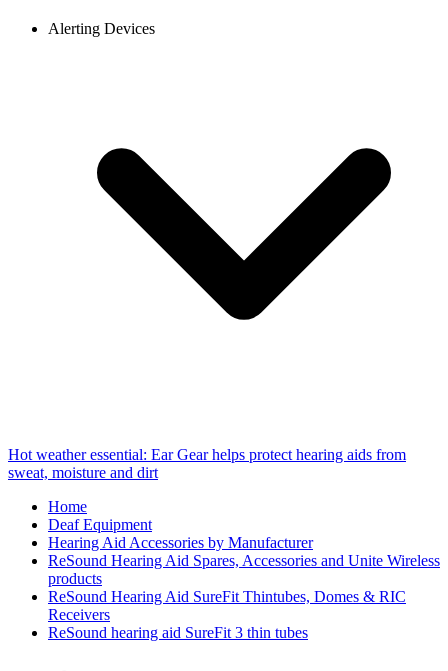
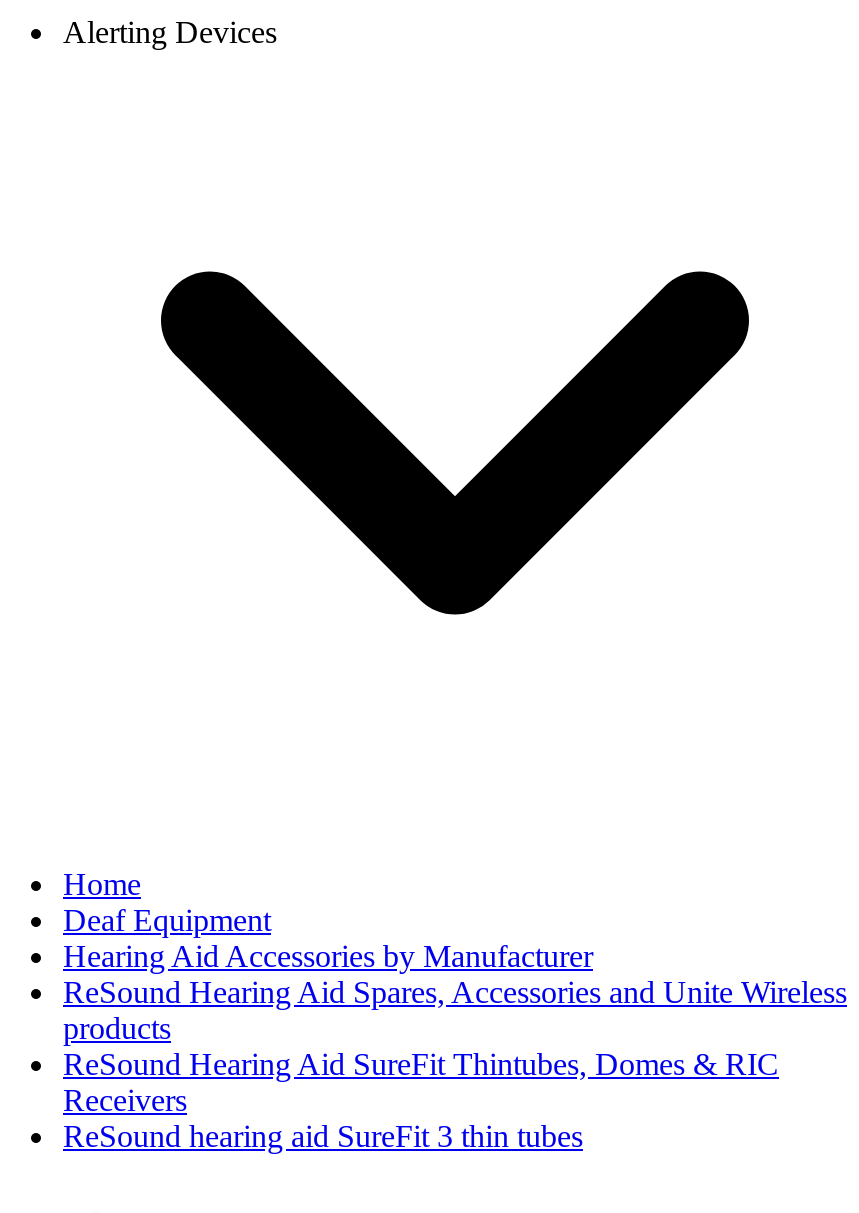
[8,446,406,481] Hot weather essential: Ear Gear helps protect hearing aids from | sweat, moisture and dirt -> none

